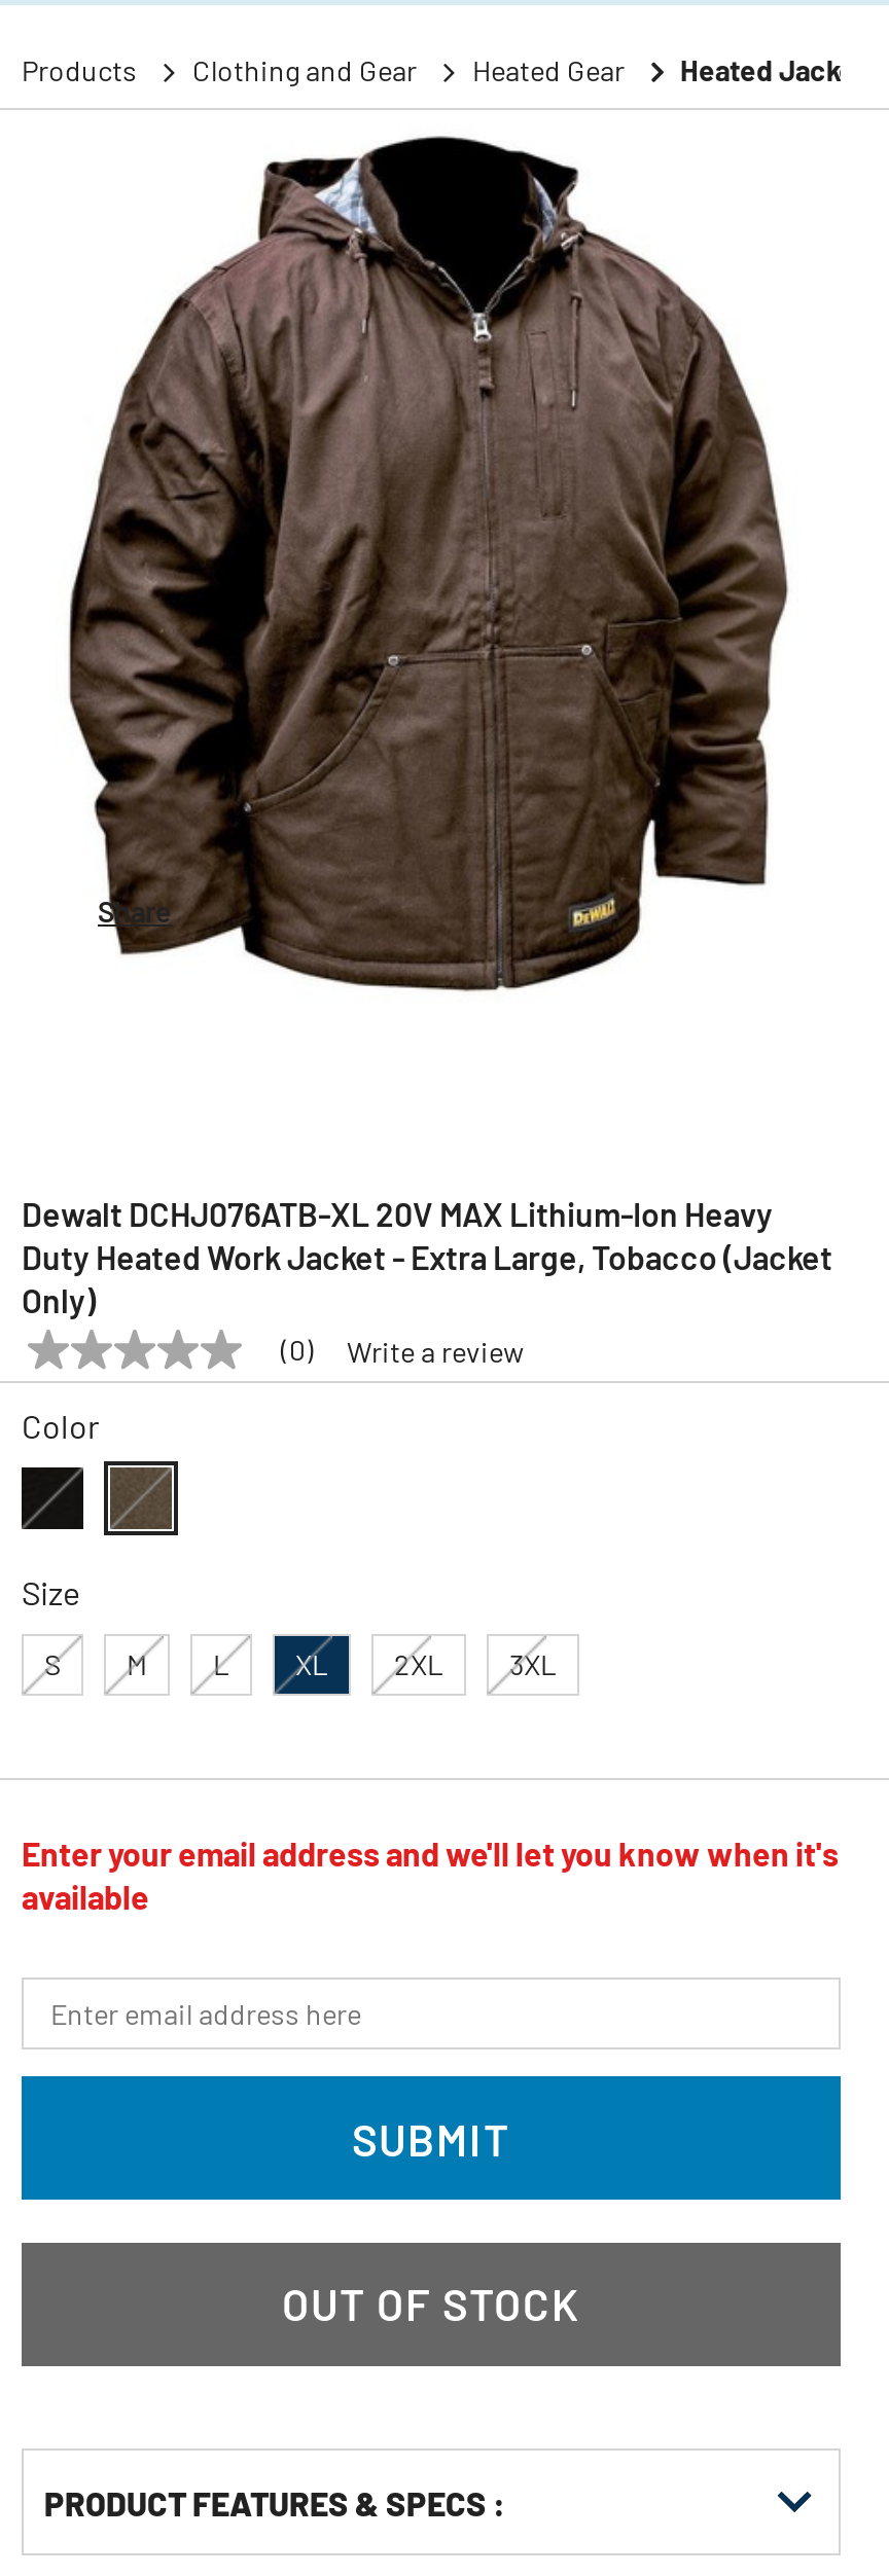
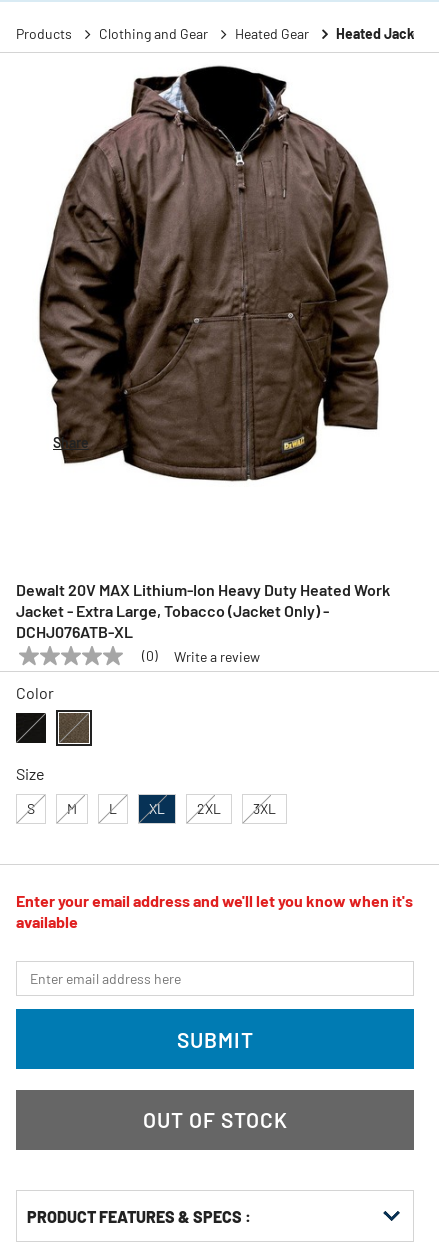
[22,1194,832,1319] Dewalt DCHJ076ATB-XL 20V MAX Lithium-Ion Heavy | Duty Heated Work Jacket - Extra Large, Tobacco (Jacket | Only) -> [16,580,390,641] Dewalt 20V MAX Lithium-Ion Heavy Duty Heated Work | Jacket - Extra Large, Tobacco (Jacket Only) - | DCHJ076ATB-XL

